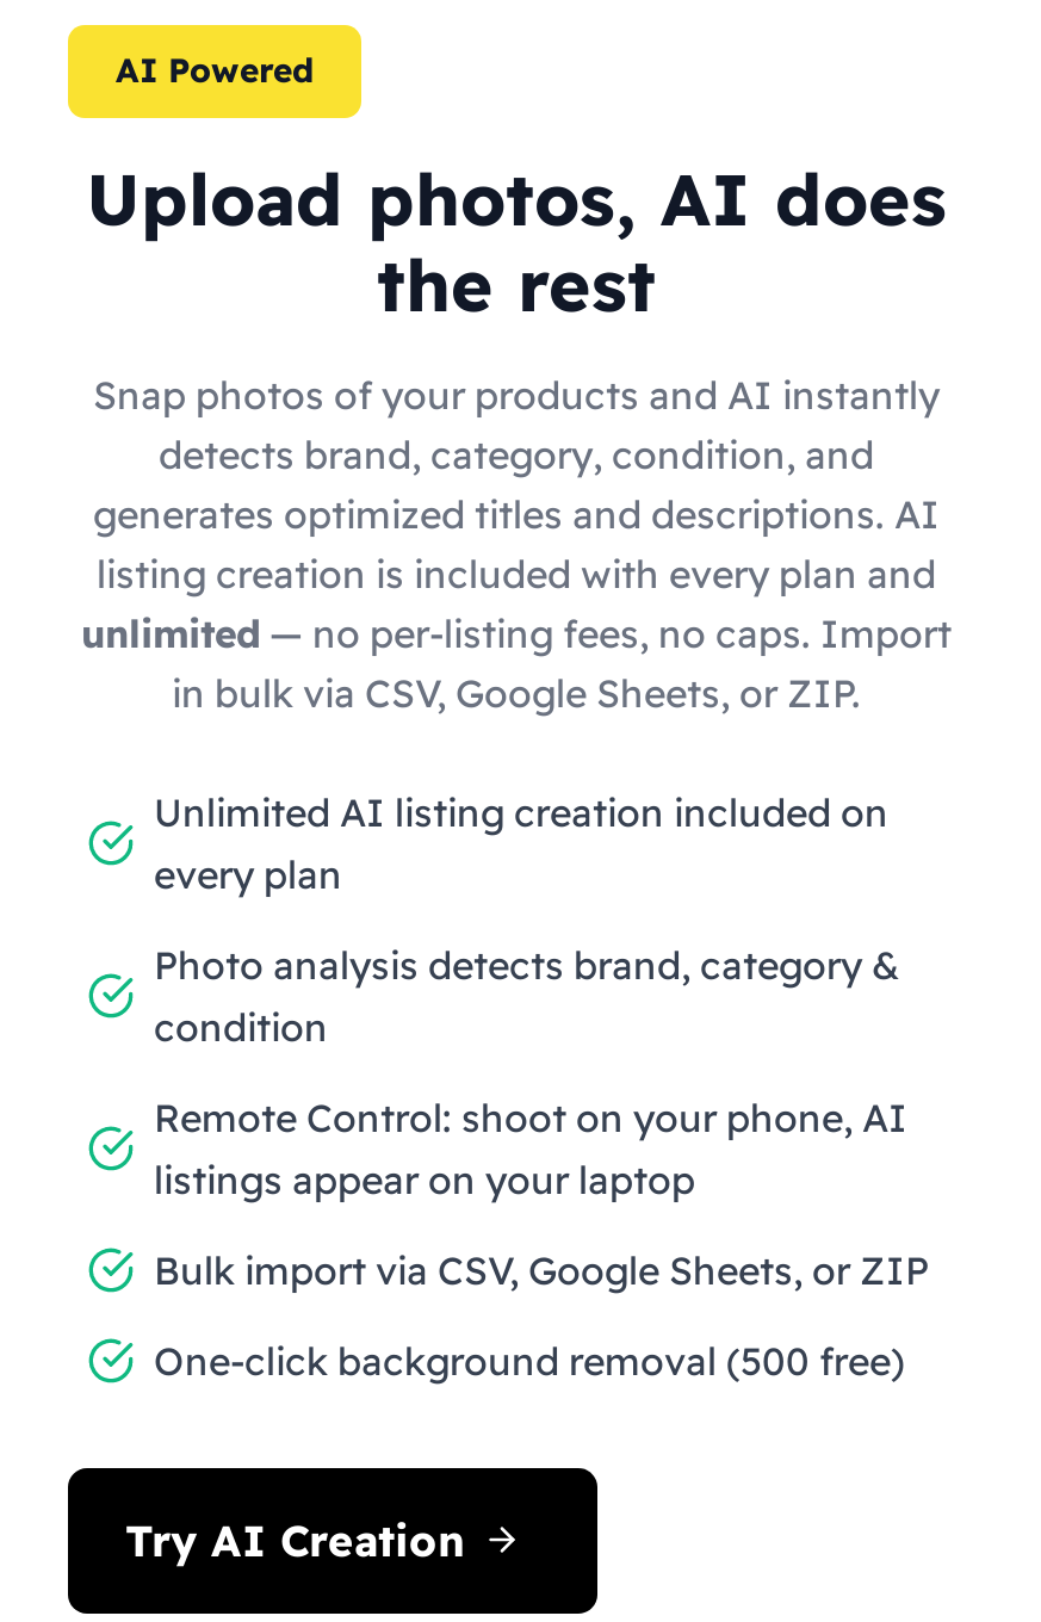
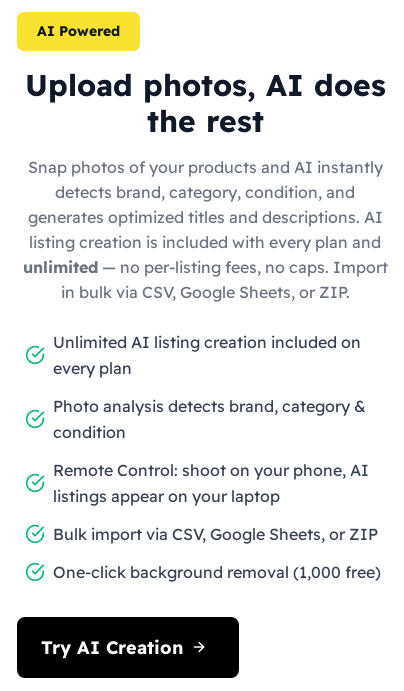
[154,1337,905,1384] One-click background removal (500 free) -> [53,562,381,582] One-click background removal (1,000 free)

